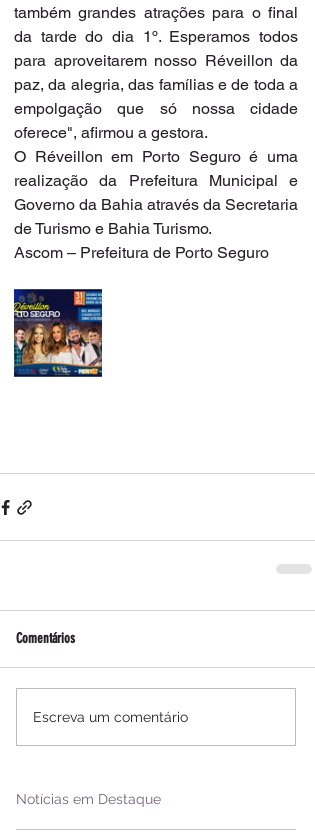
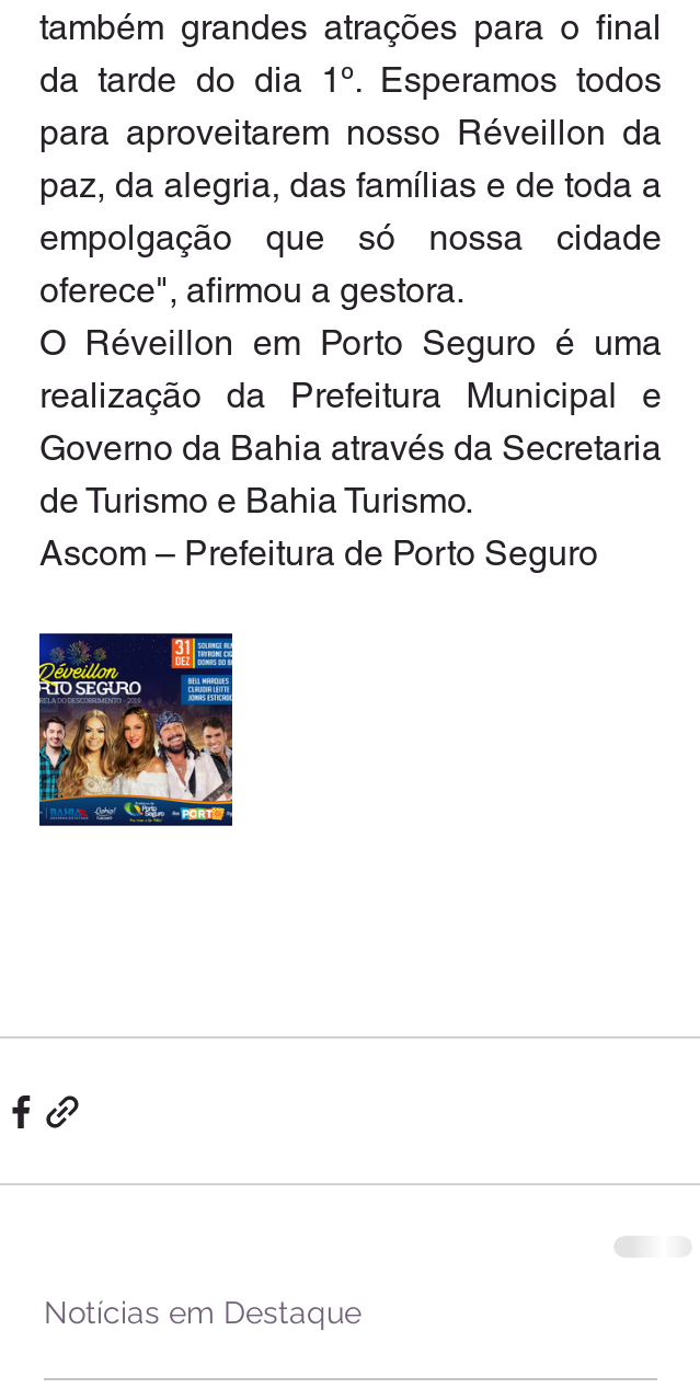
[16,630,75,647] Comentários -> none
[33,708,188,724] Escreva um comentário -> none

